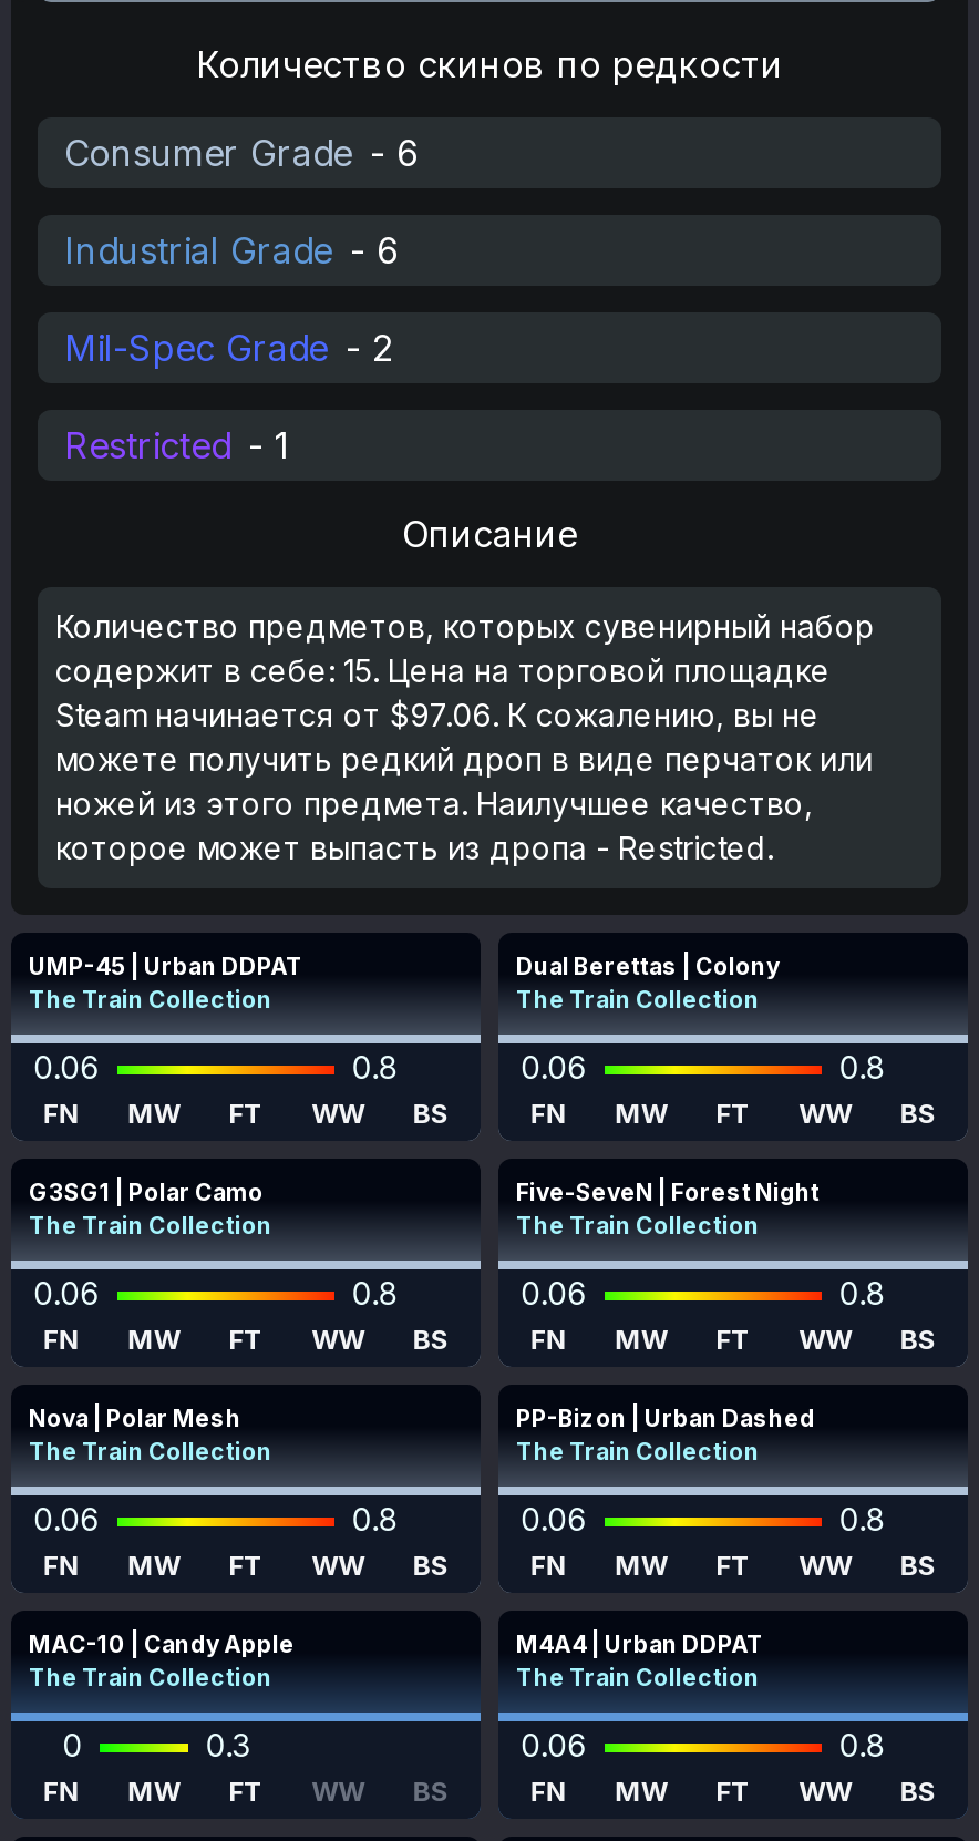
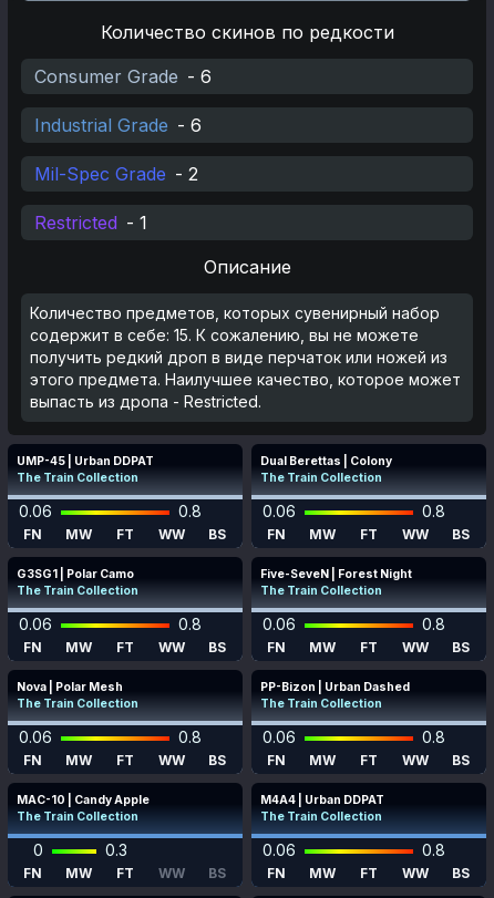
[55,651,873,866] содержит в себе: 15. Цена на торговой площадке | Steam начинается от $97.06. К сожалению, вы не | можете получить редкий дроп в виде перчаток или | ножей из этого предмета. Наилучшее качество, | которое может выпасть из дропа - Restricted. -> [30,326,461,411] содержит в себе: 15. К сожалению, вы не можете | получить редкий дроп в виде перчаток или ножей из | этого предмета. Наилучшее качество, которое может | выпасть из дропа - Restricted.

